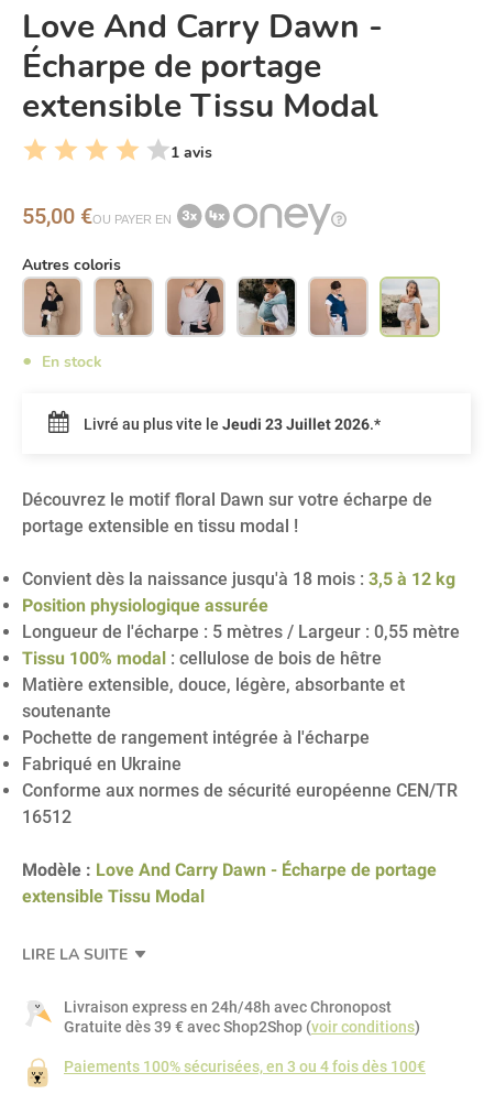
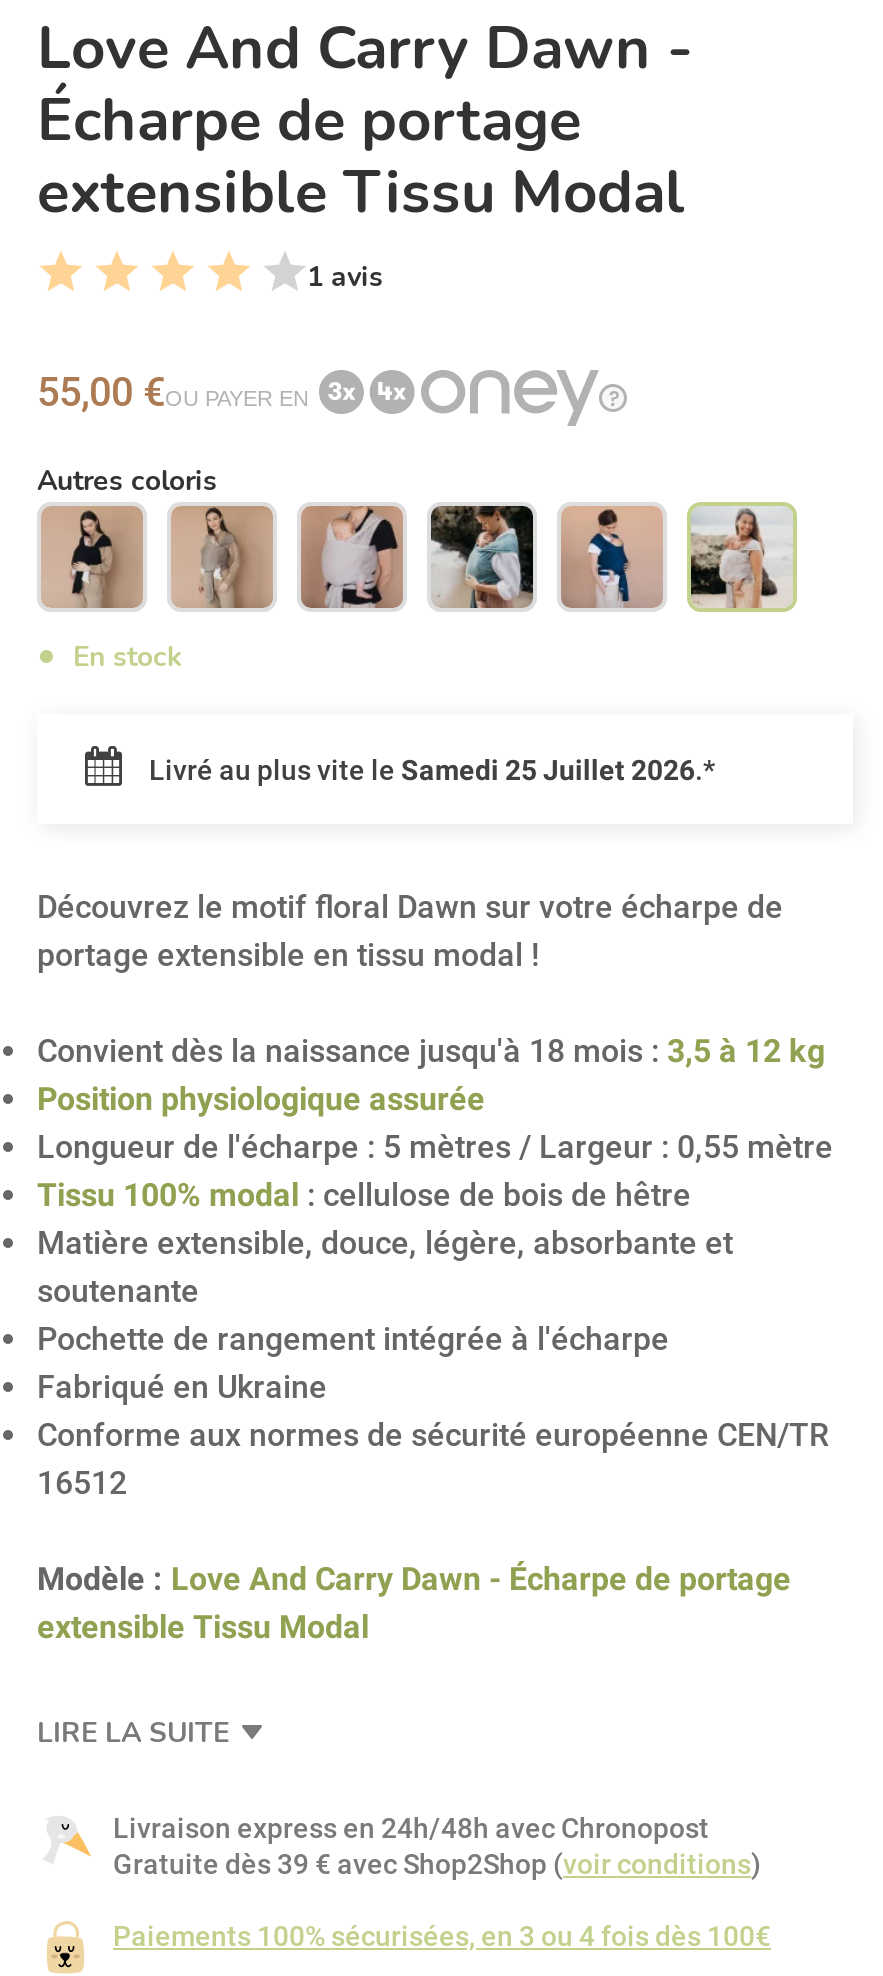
[80,416,381,433] Livré au plus vite le Jeudi 23 Juillet 2026.* -> [143,755,715,787] Livré au plus vite le Samedi 25 Juillet 2026.*

